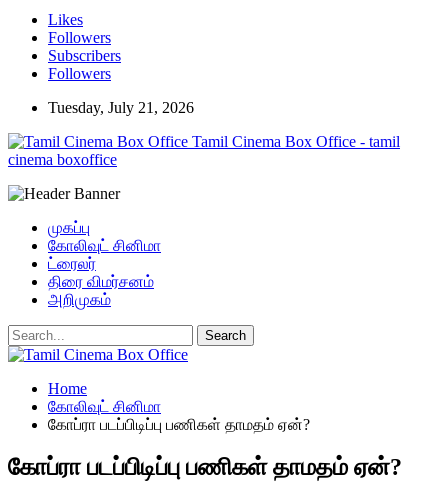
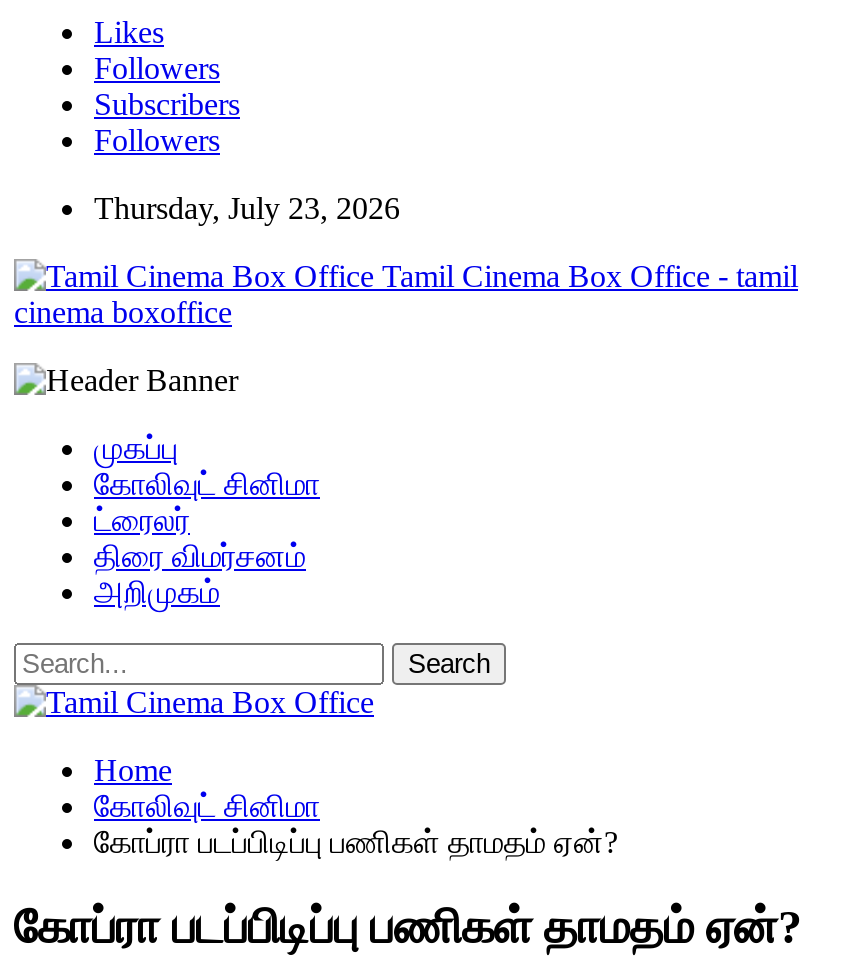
[48,99,194,116] Tuesday, July 21, 2026 -> [94,191,400,225] Thursday, July 23, 2026

